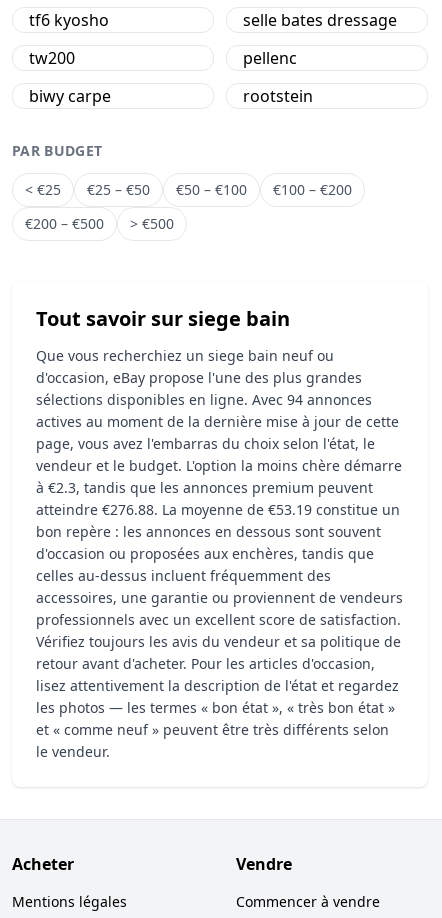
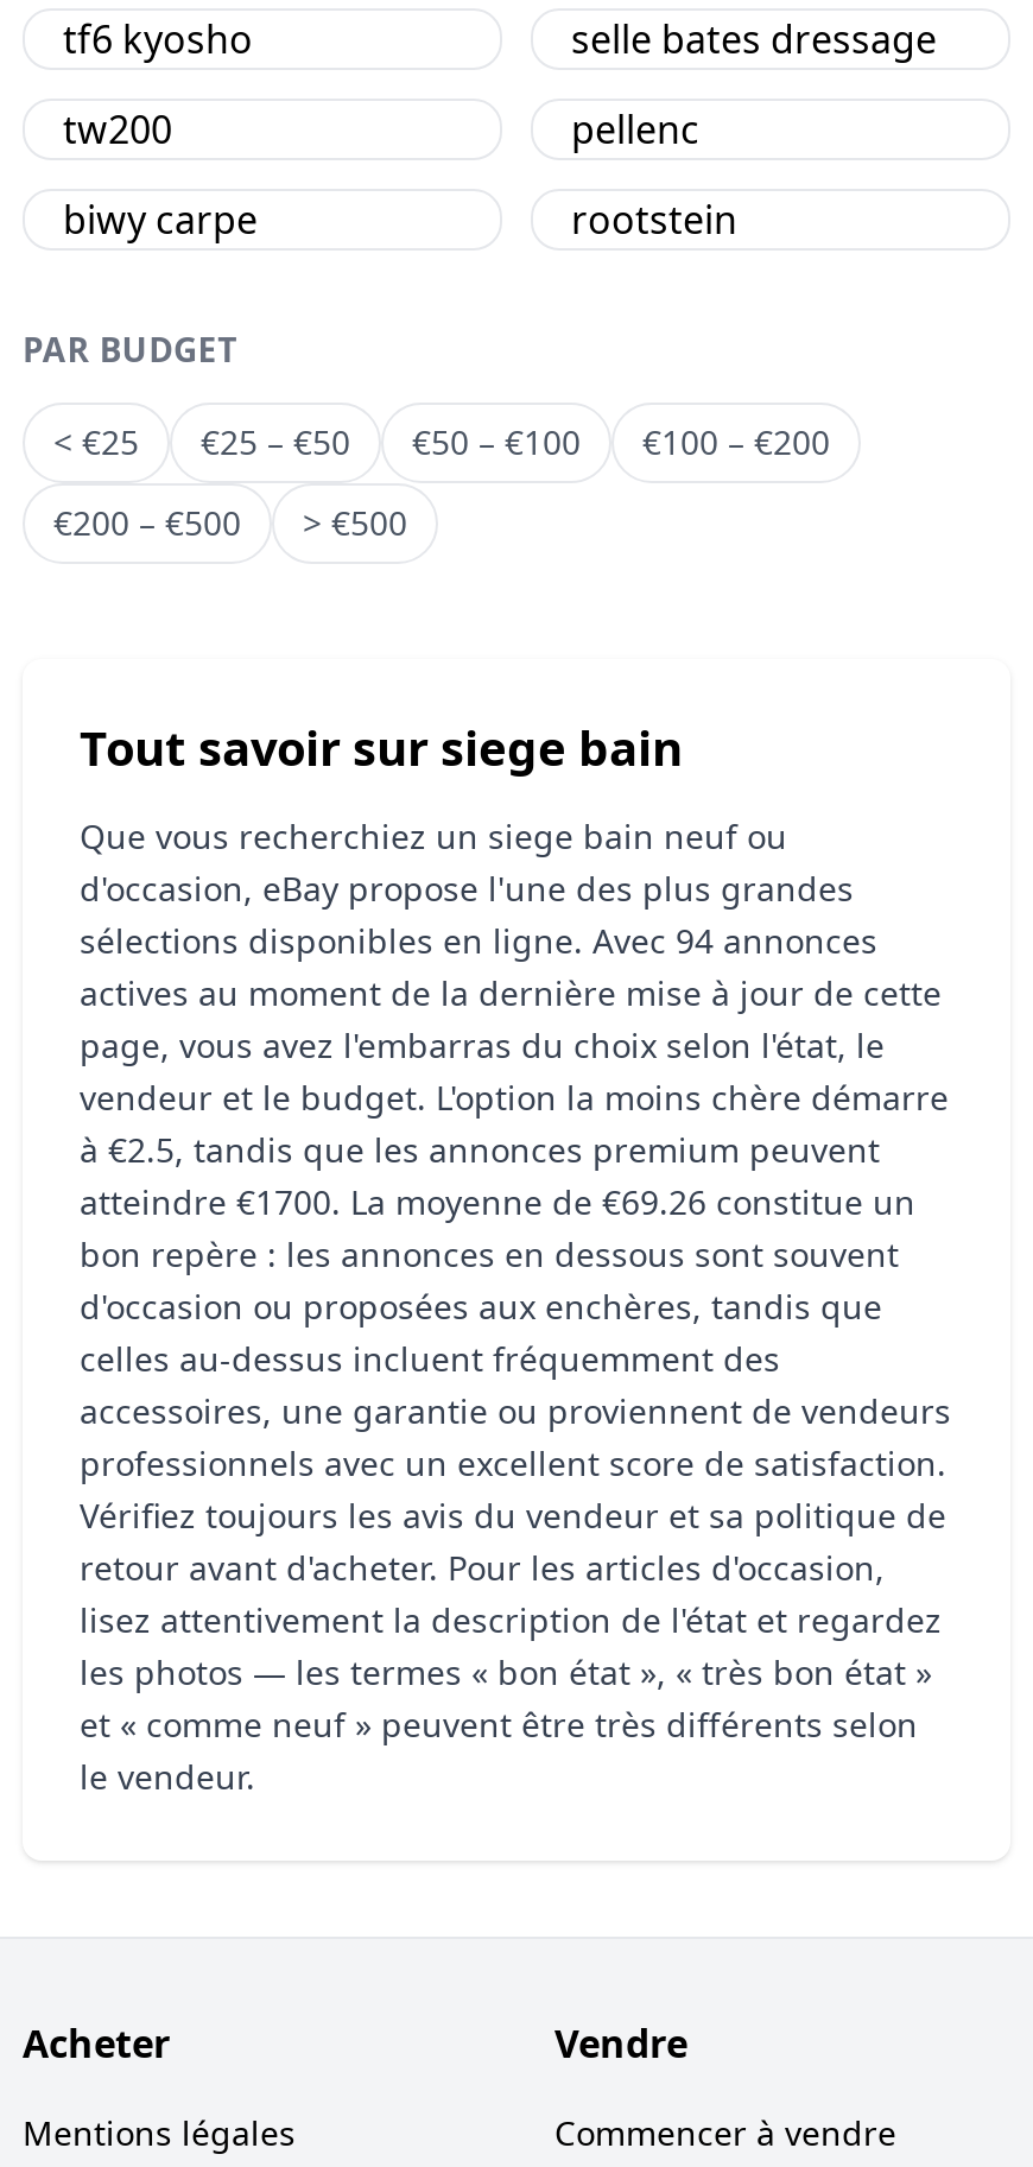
[36,478,373,497] à €2.3, tandis que les annonces premium peuvent -> [80,1127,880,1172] à €2.5, tandis que les annonces premium peuvent
[36,500,400,519] atteindre €276.88. La moyenne de €53.19 constitue un -> [80,1179,915,1224] atteindre €1700. La moyenne de €69.26 constitue un

